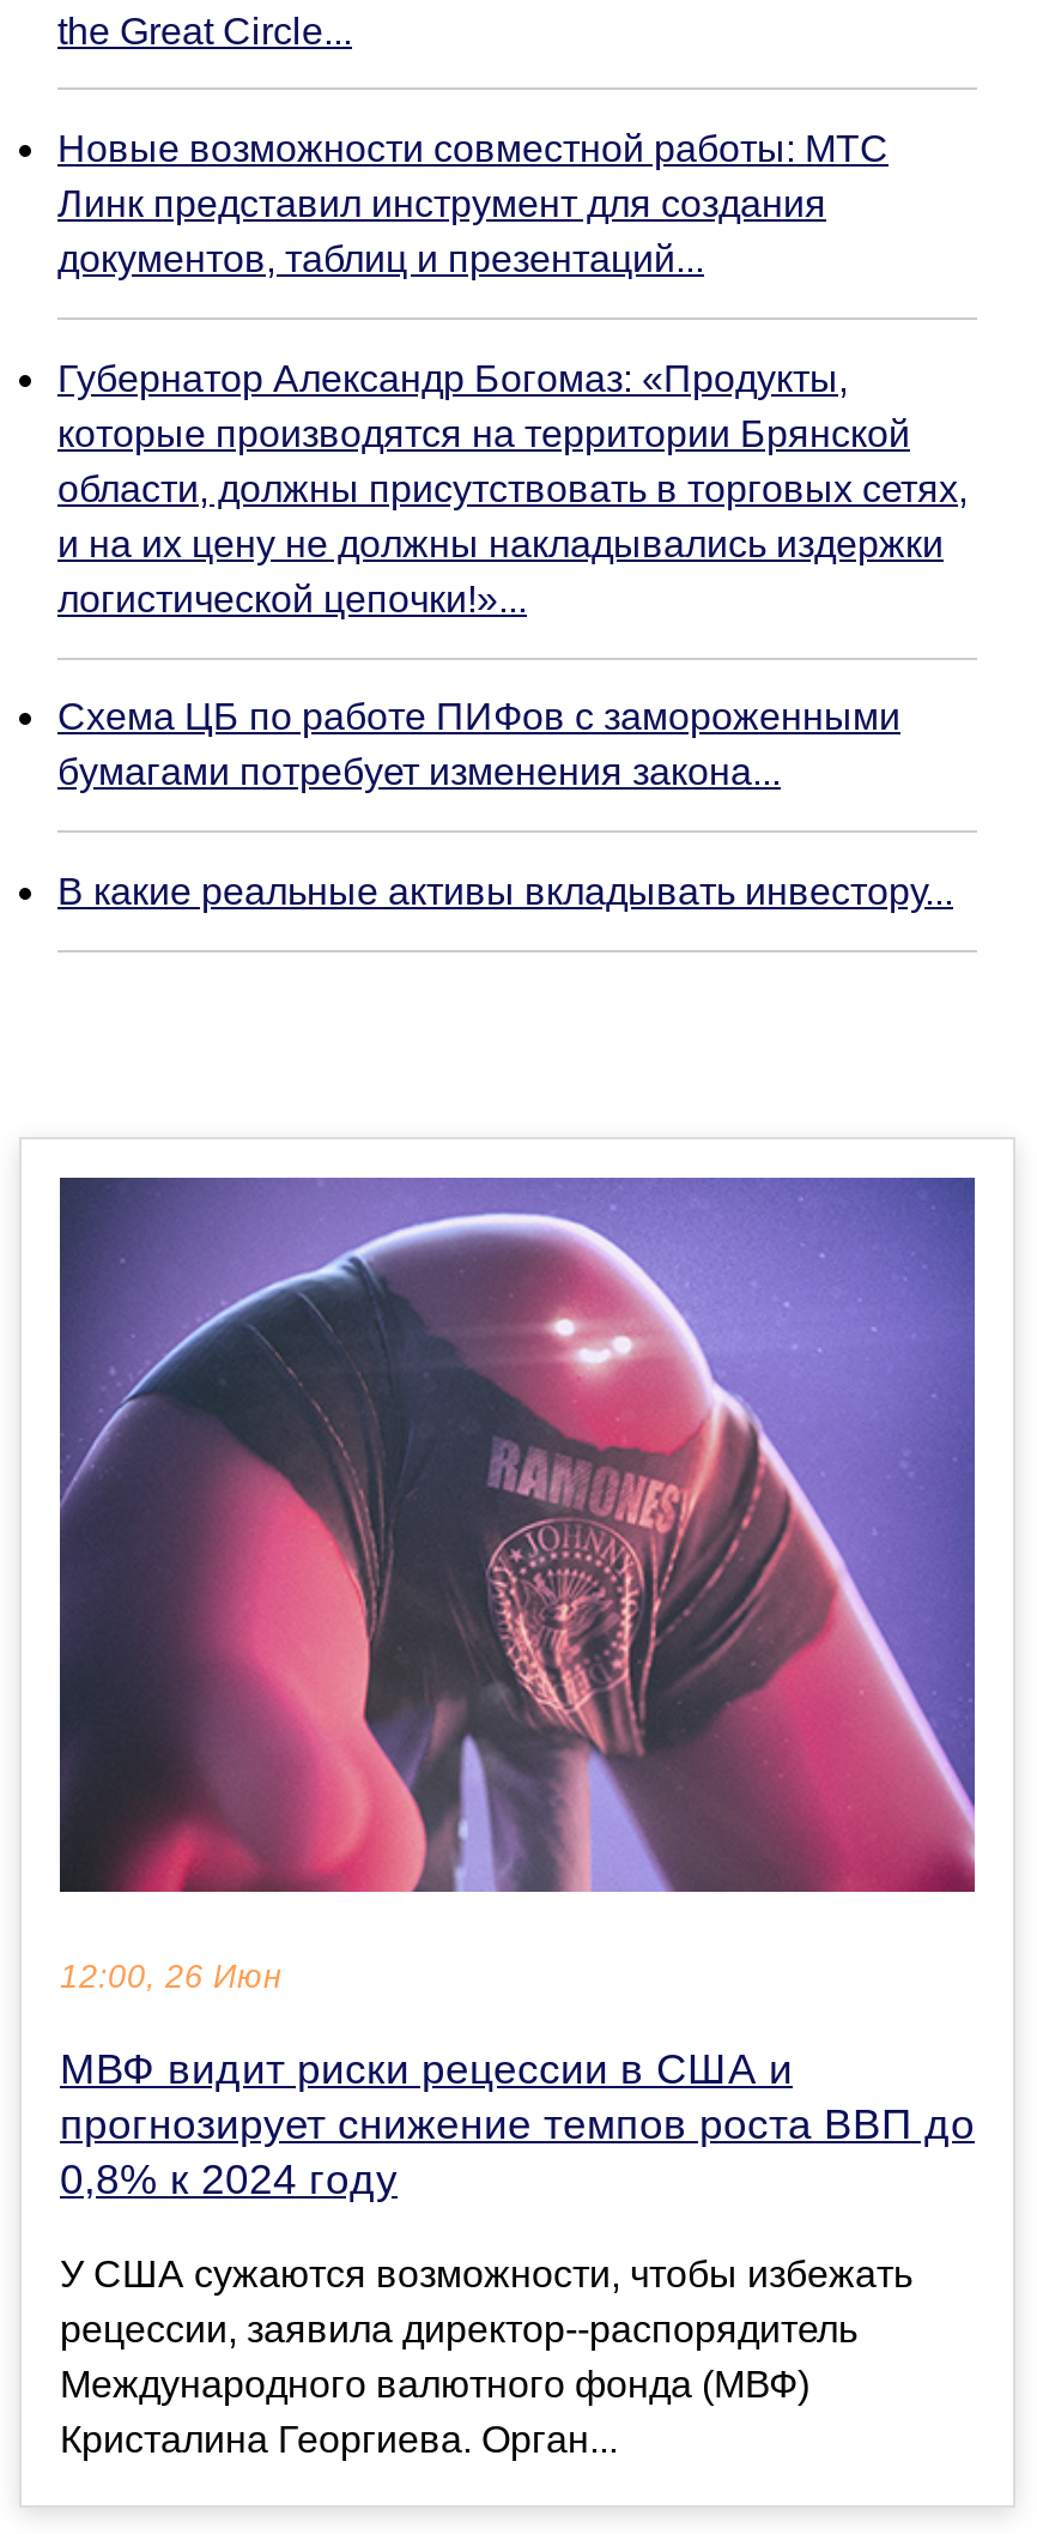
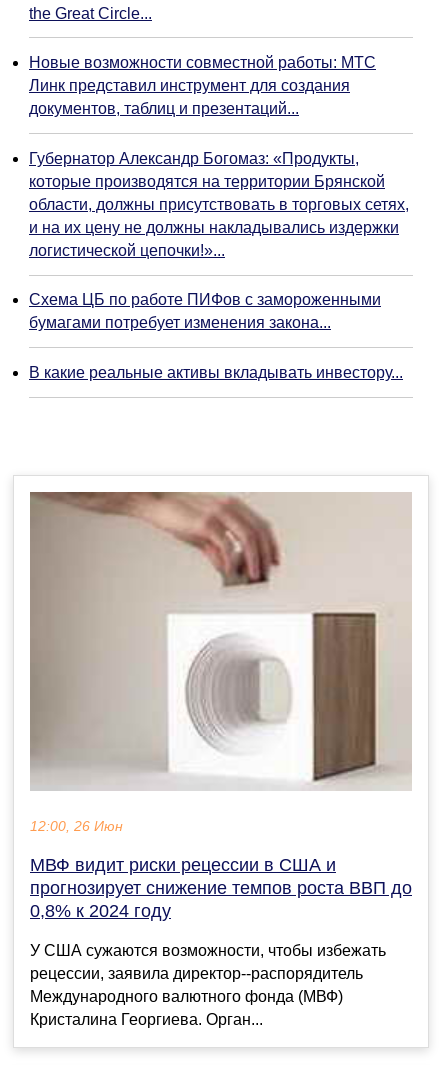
[57,1175,977,1892] [image] -> [29,491,412,791] [image]

